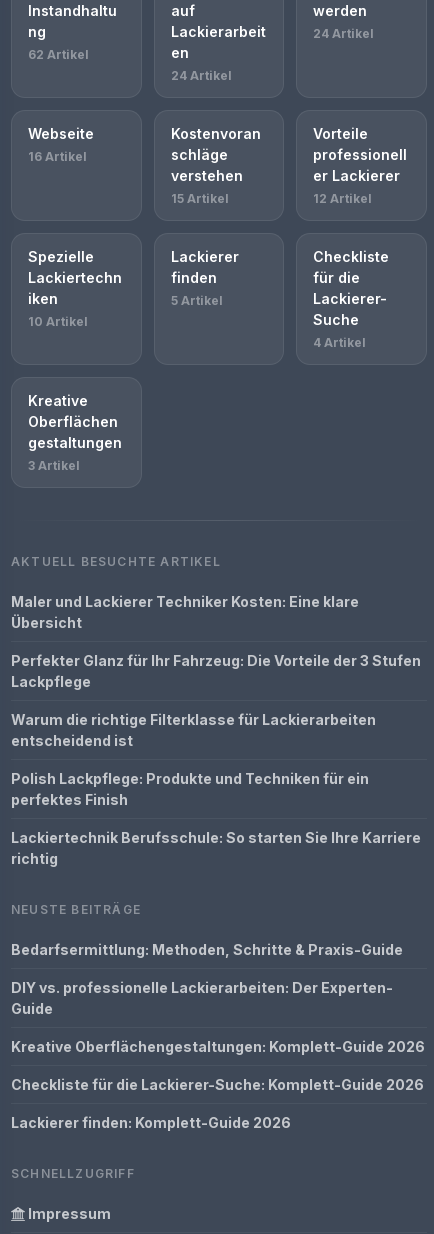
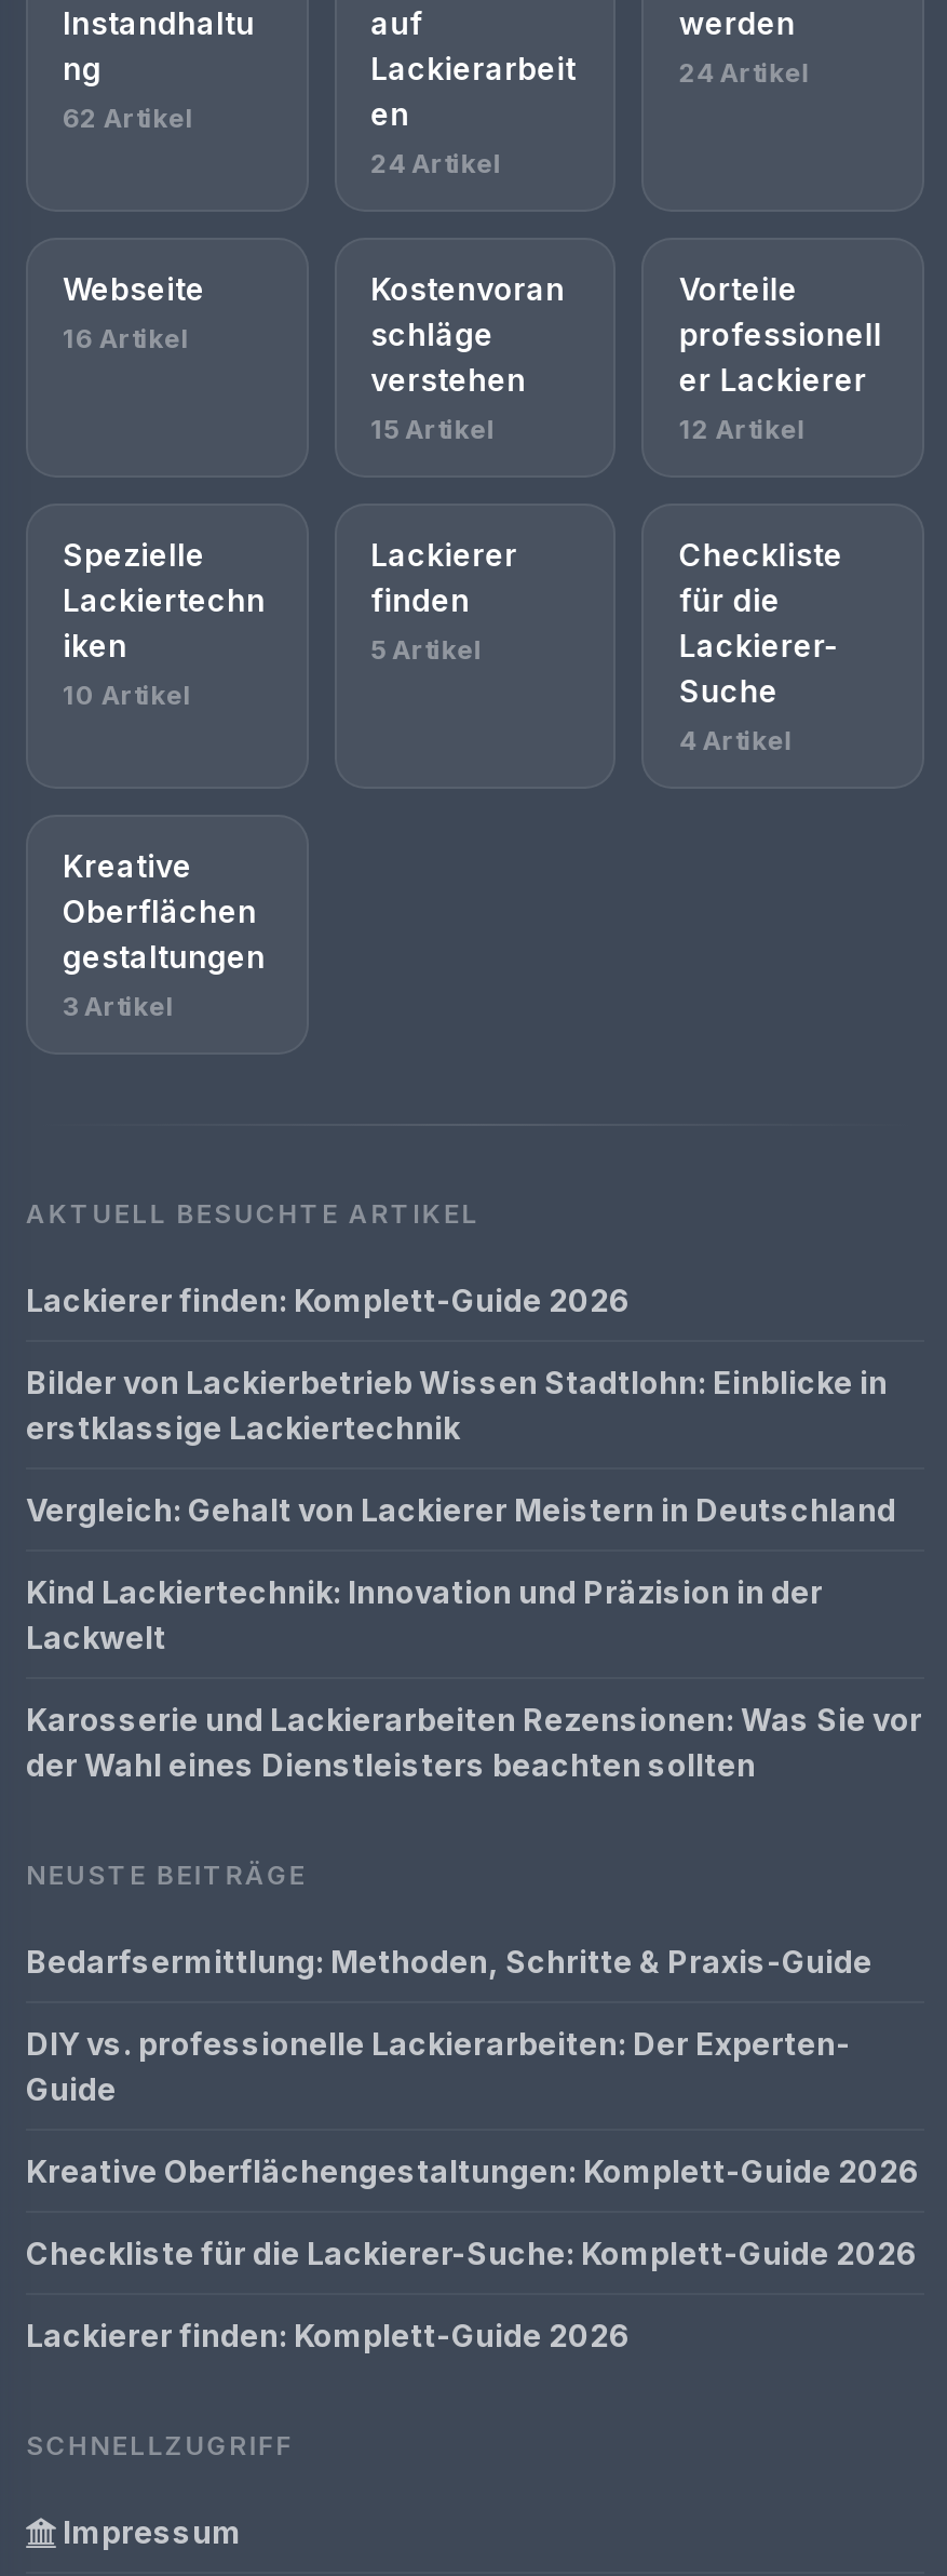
[11,593,359,631] Maler und Lackierer Techniker Kosten: Eine klare | Übersicht -> [26,1282,631,1318] Lackierer finden: Komplett-Guide 2026
[11,652,421,690] Perfekter Glanz für Ihr Fahrzeug: Die Vorteile der 3 Stufen | Lackpflege -> [26,1364,888,1446] Bilder von Lackierbetrieb Wissen Stadtlohn: Einblicke in | erstklassige Lackiertechnik
[11,711,376,749] Warum die richtige Filterklasse für Lackierarbeiten | entscheidend ist -> [26,1491,896,1528] Vergleich: Gehalt von Lackierer Meistern in Deutschland
[11,770,369,808] Polish Lackpflege: Produkte und Techniken für ein | perfektes Finish -> [26,1573,823,1655] Kind Lackiertechnik: Innovation und Präzision in der | Lackwelt
[11,829,421,867] Lackiertechnik Berufsschule: So starten Sie Ihre Karriere | richtig -> [26,1701,922,1783] Karosserie und Lackierarbeiten Rezensionen: Was Sie vor | der Wahl eines Dienstleisters beachten sollten

